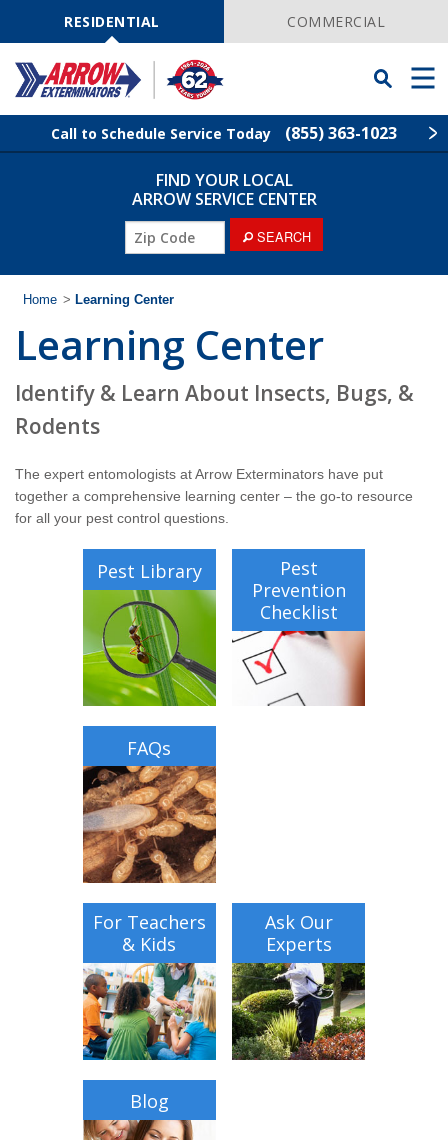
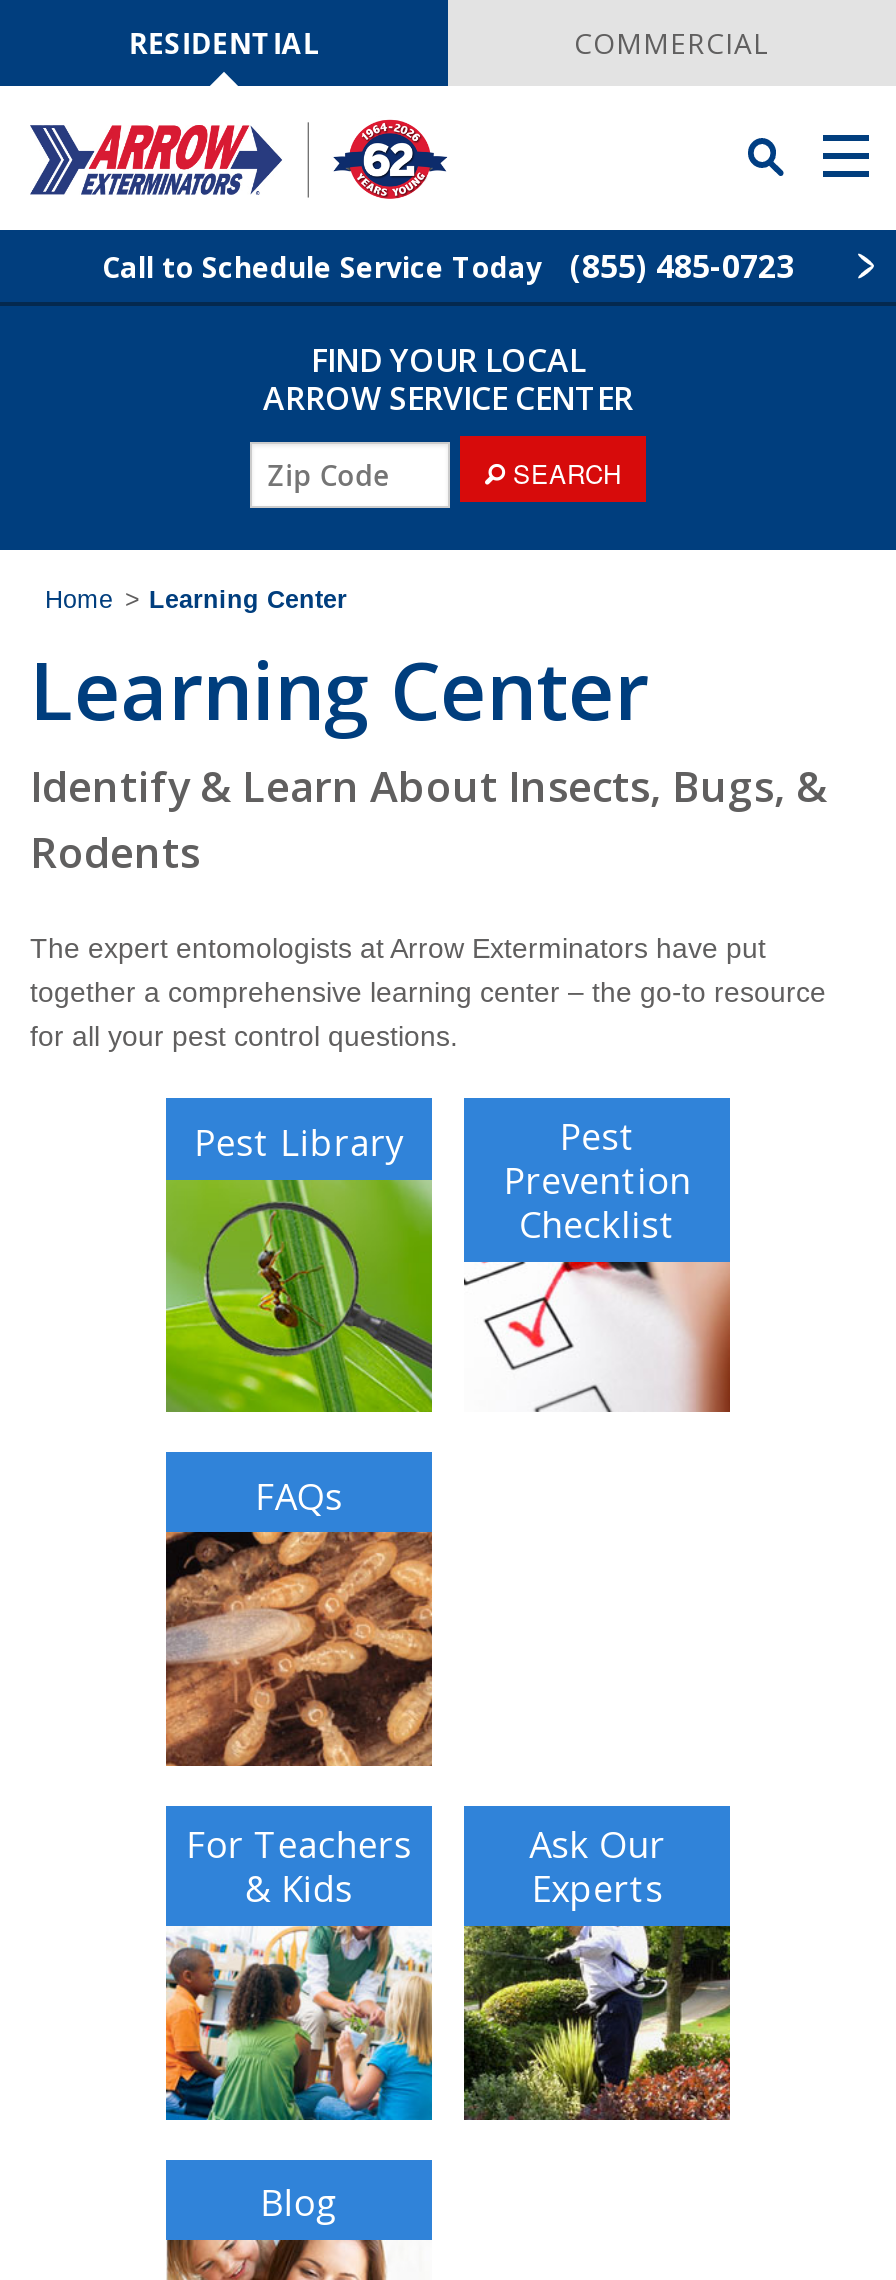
[51,122,397,144] Call to Schedule Service Today (855) 363-1023 -> [102,245,794,289] Call to Schedule Service Today (855) 485-0723

